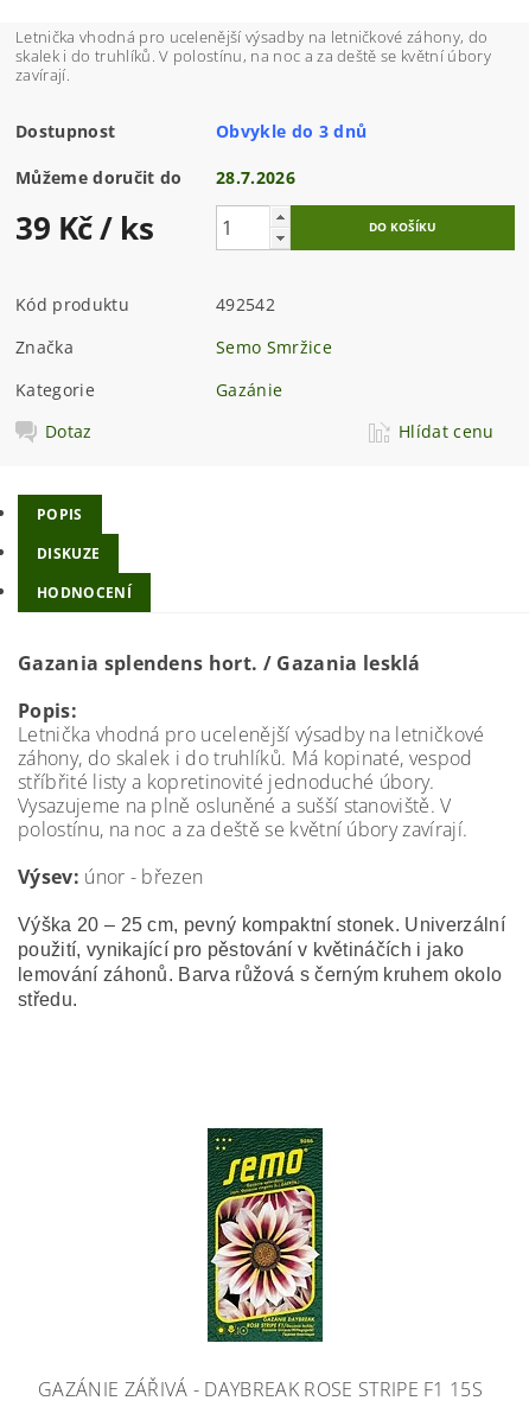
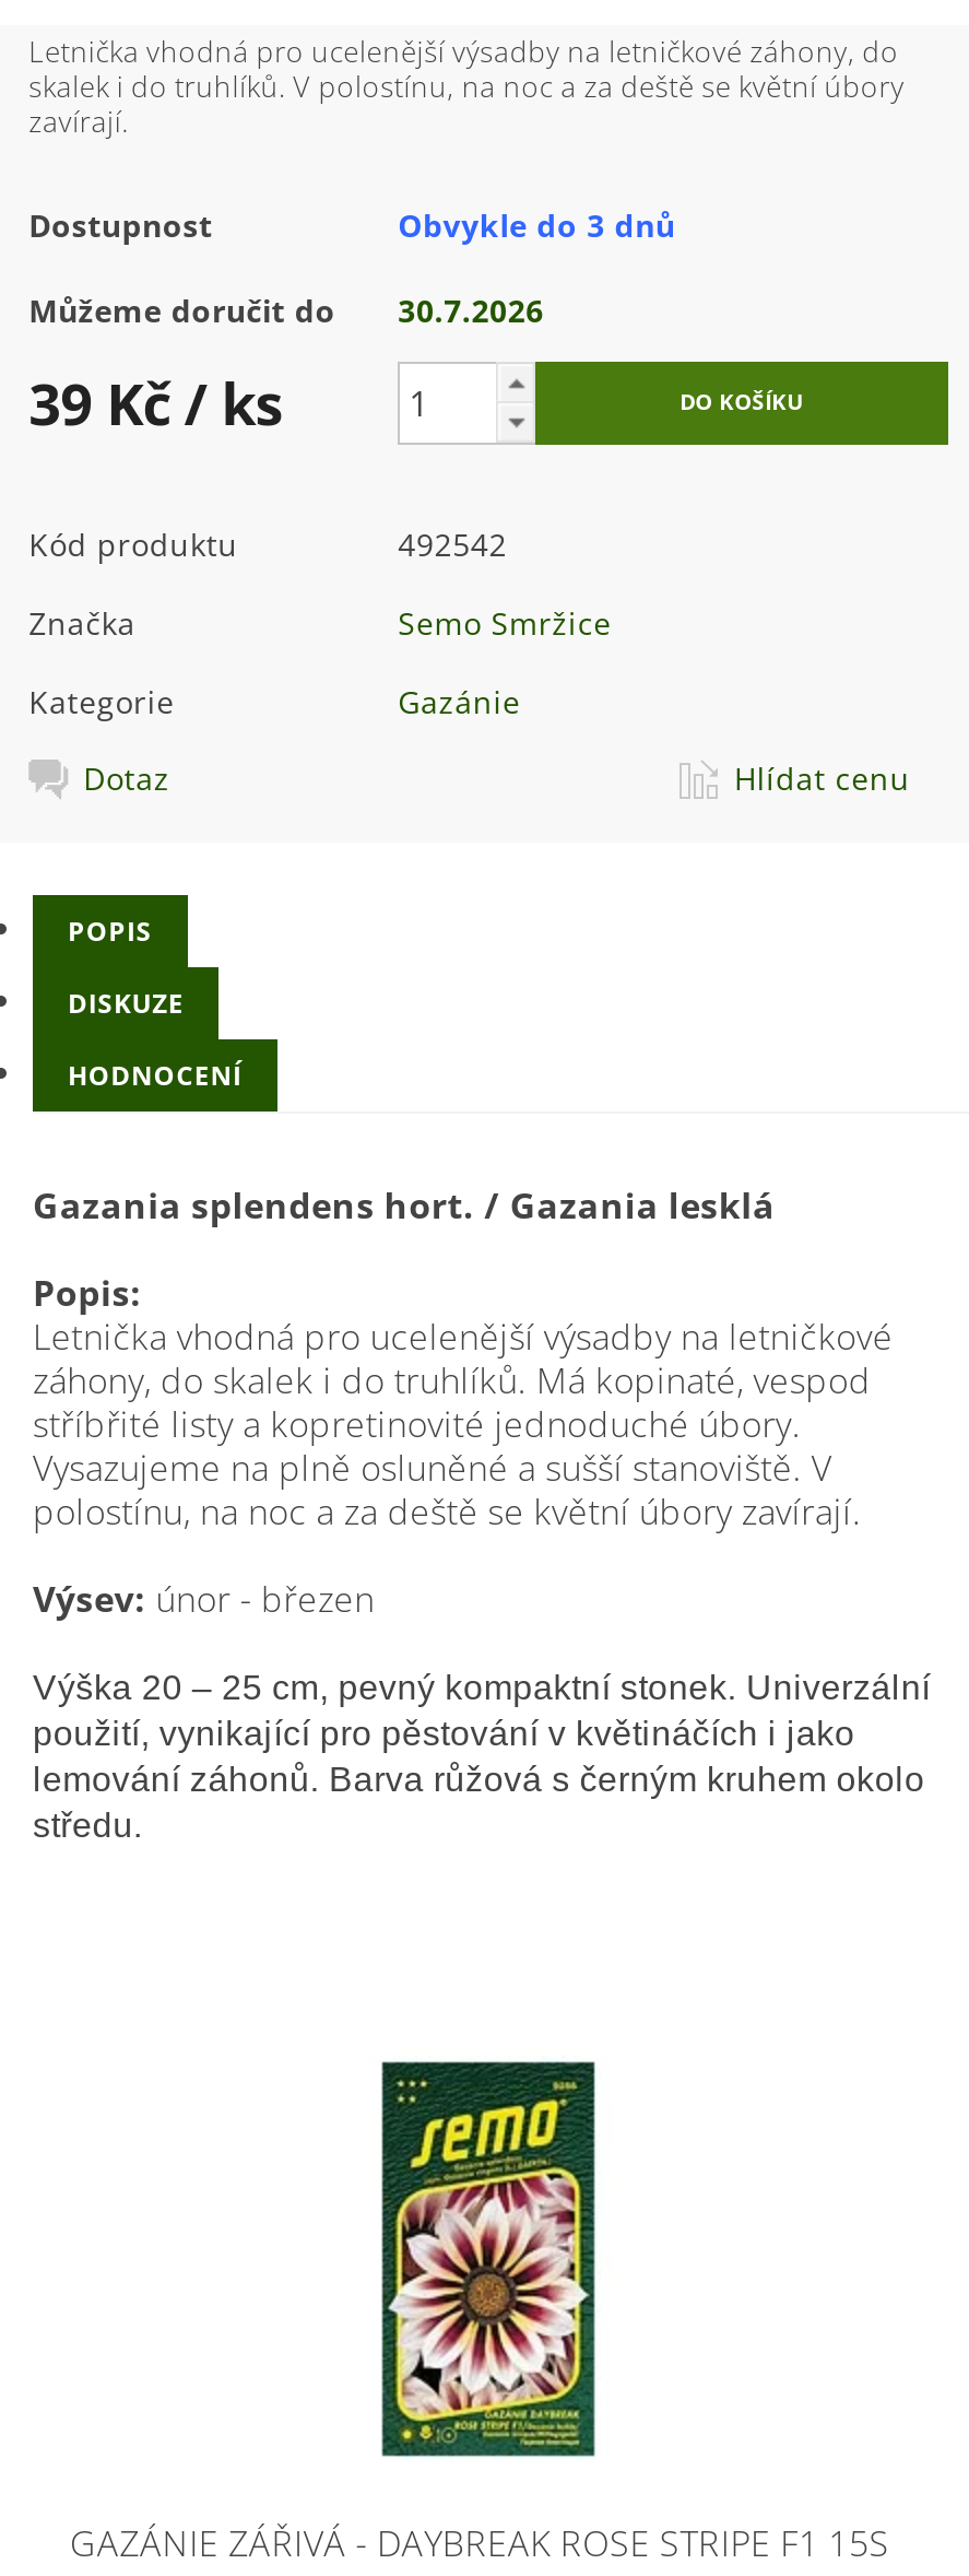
[16,166,295,189] Můžeme doručit do 28.7.2026 -> [29,290,544,331] Můžeme doručit do 30.7.2026

